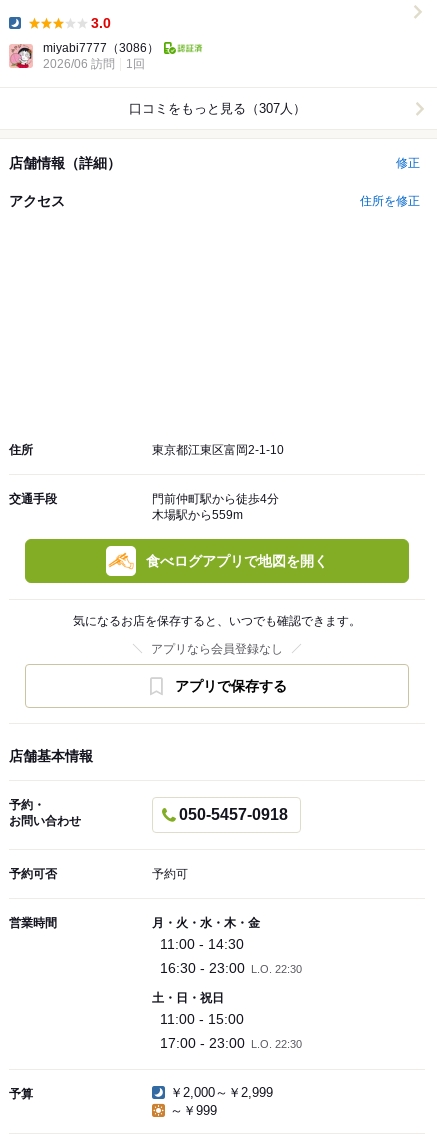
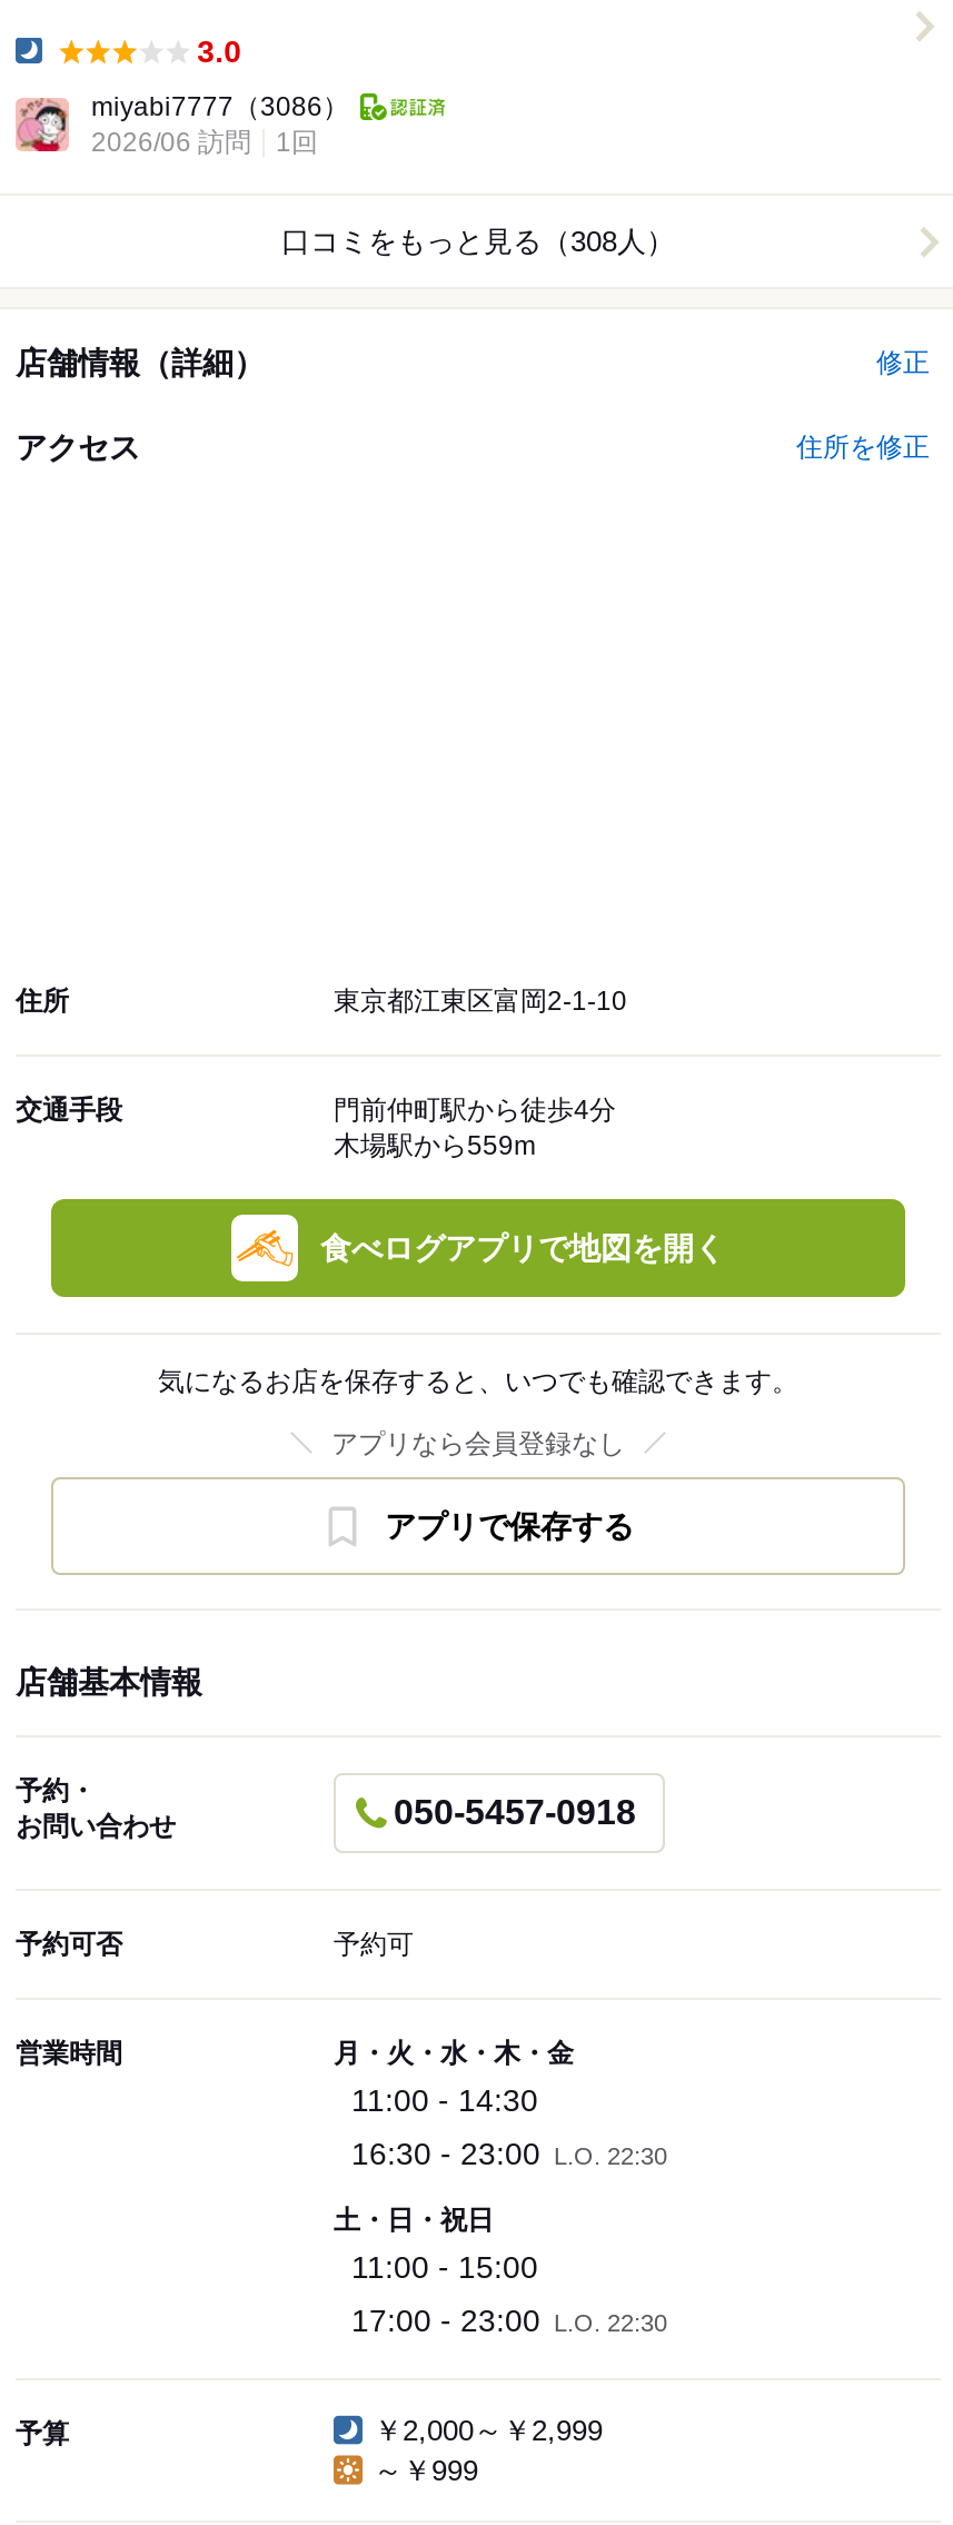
[128,101,305,116] 口コミをもっと見る（307人） -> [281,225,675,259] 口コミをもっと見る（308人）

